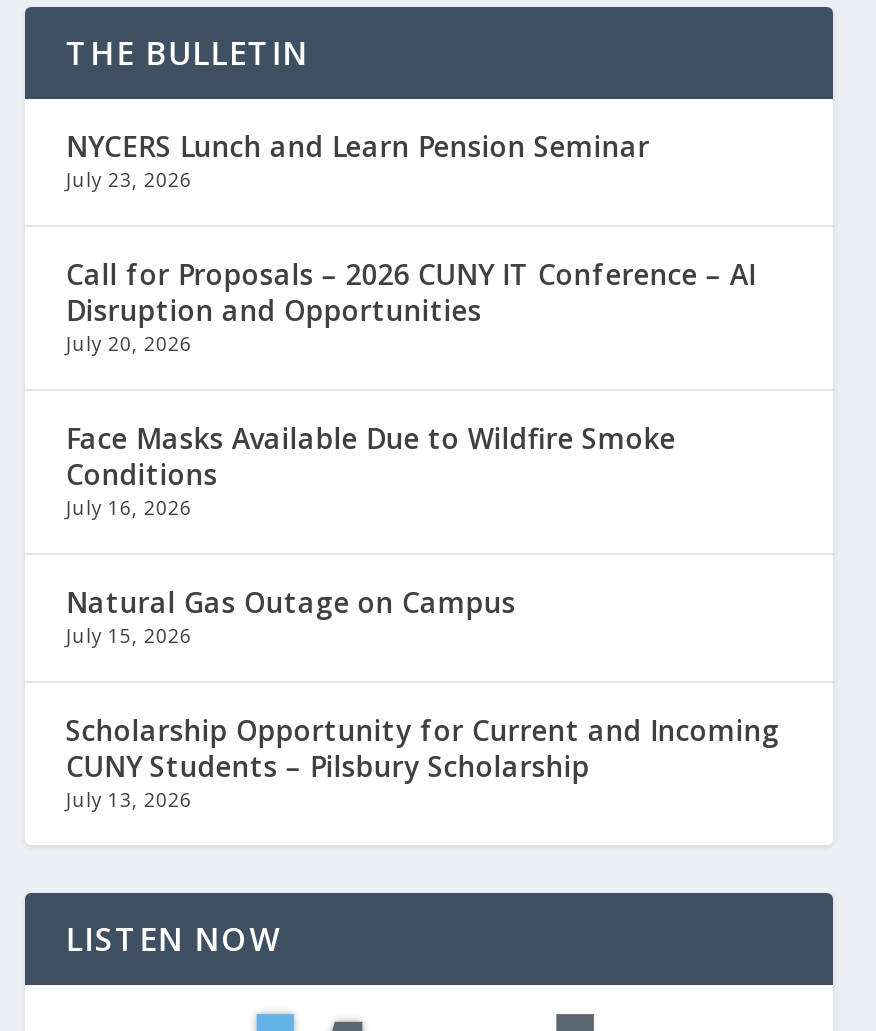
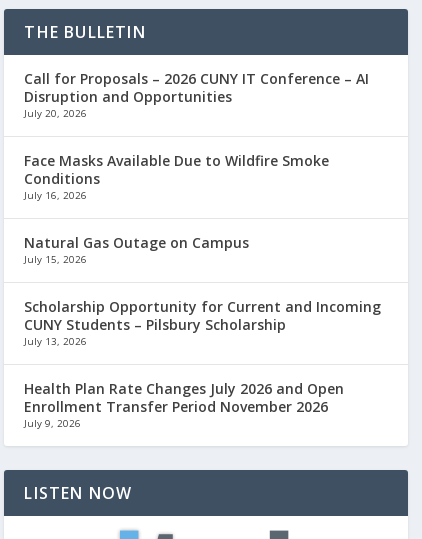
[66,126,650,192] NYCERS Lunch and Learn Pension Seminar | July 23, 2026 -> none
moved [66,254,780,812] -> [24,69,381,348]: Call for Proposals – 2026 CUNY IT Conference – AI | Disruption and Opportunities | July 20, 2026 | ... | CUNY Students – Pilsbury Scholarship | July 13, 2026
none -> [24,379,344,430] Health Plan Rate Changes July 2026 and Open | Enrollment Transfer Period November 2026 | July 9, 2026

